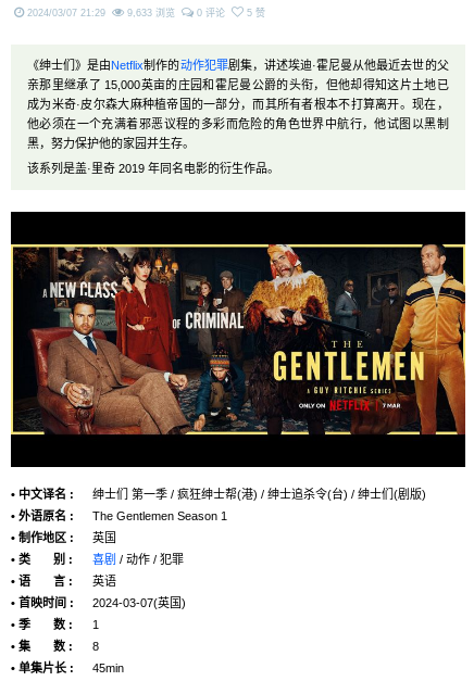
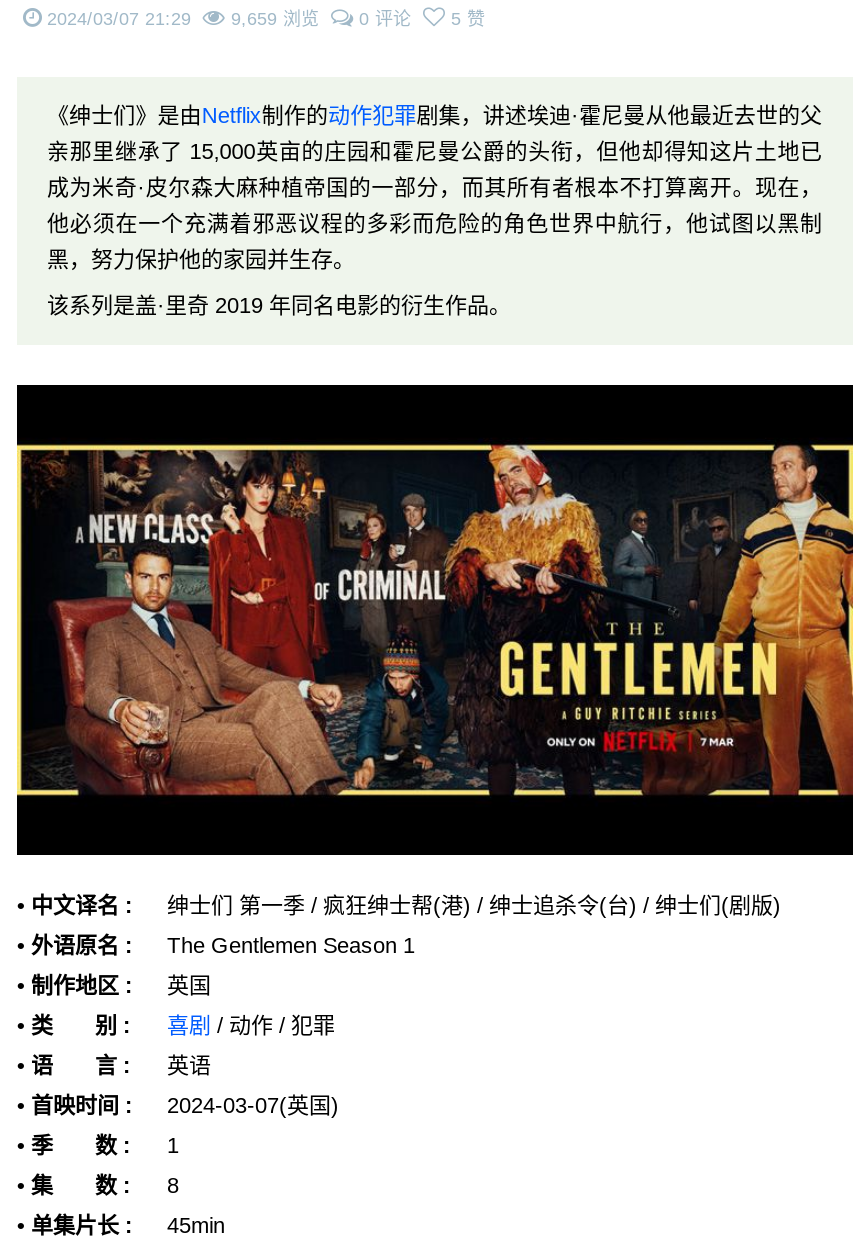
[27,8,265,18] 2024/03/07 21:29 9,633 浏览 0 评论 5 赞 -> [47,9,485,29] 2024/03/07 21:29 9,659 浏览 0 评论 5 赞

